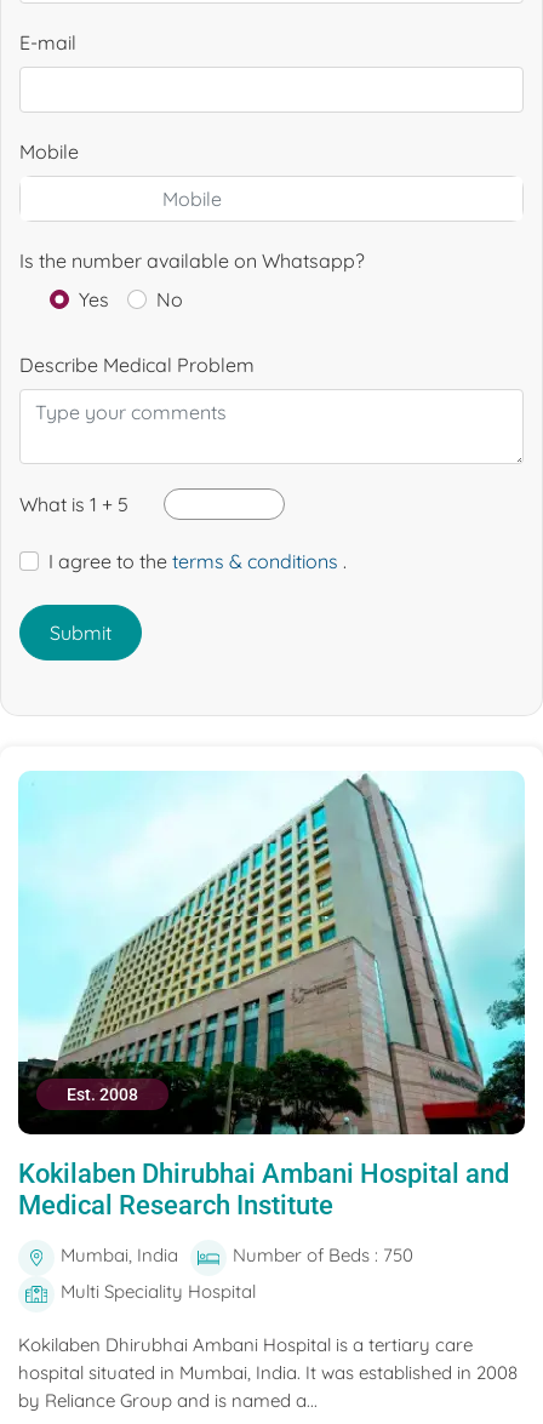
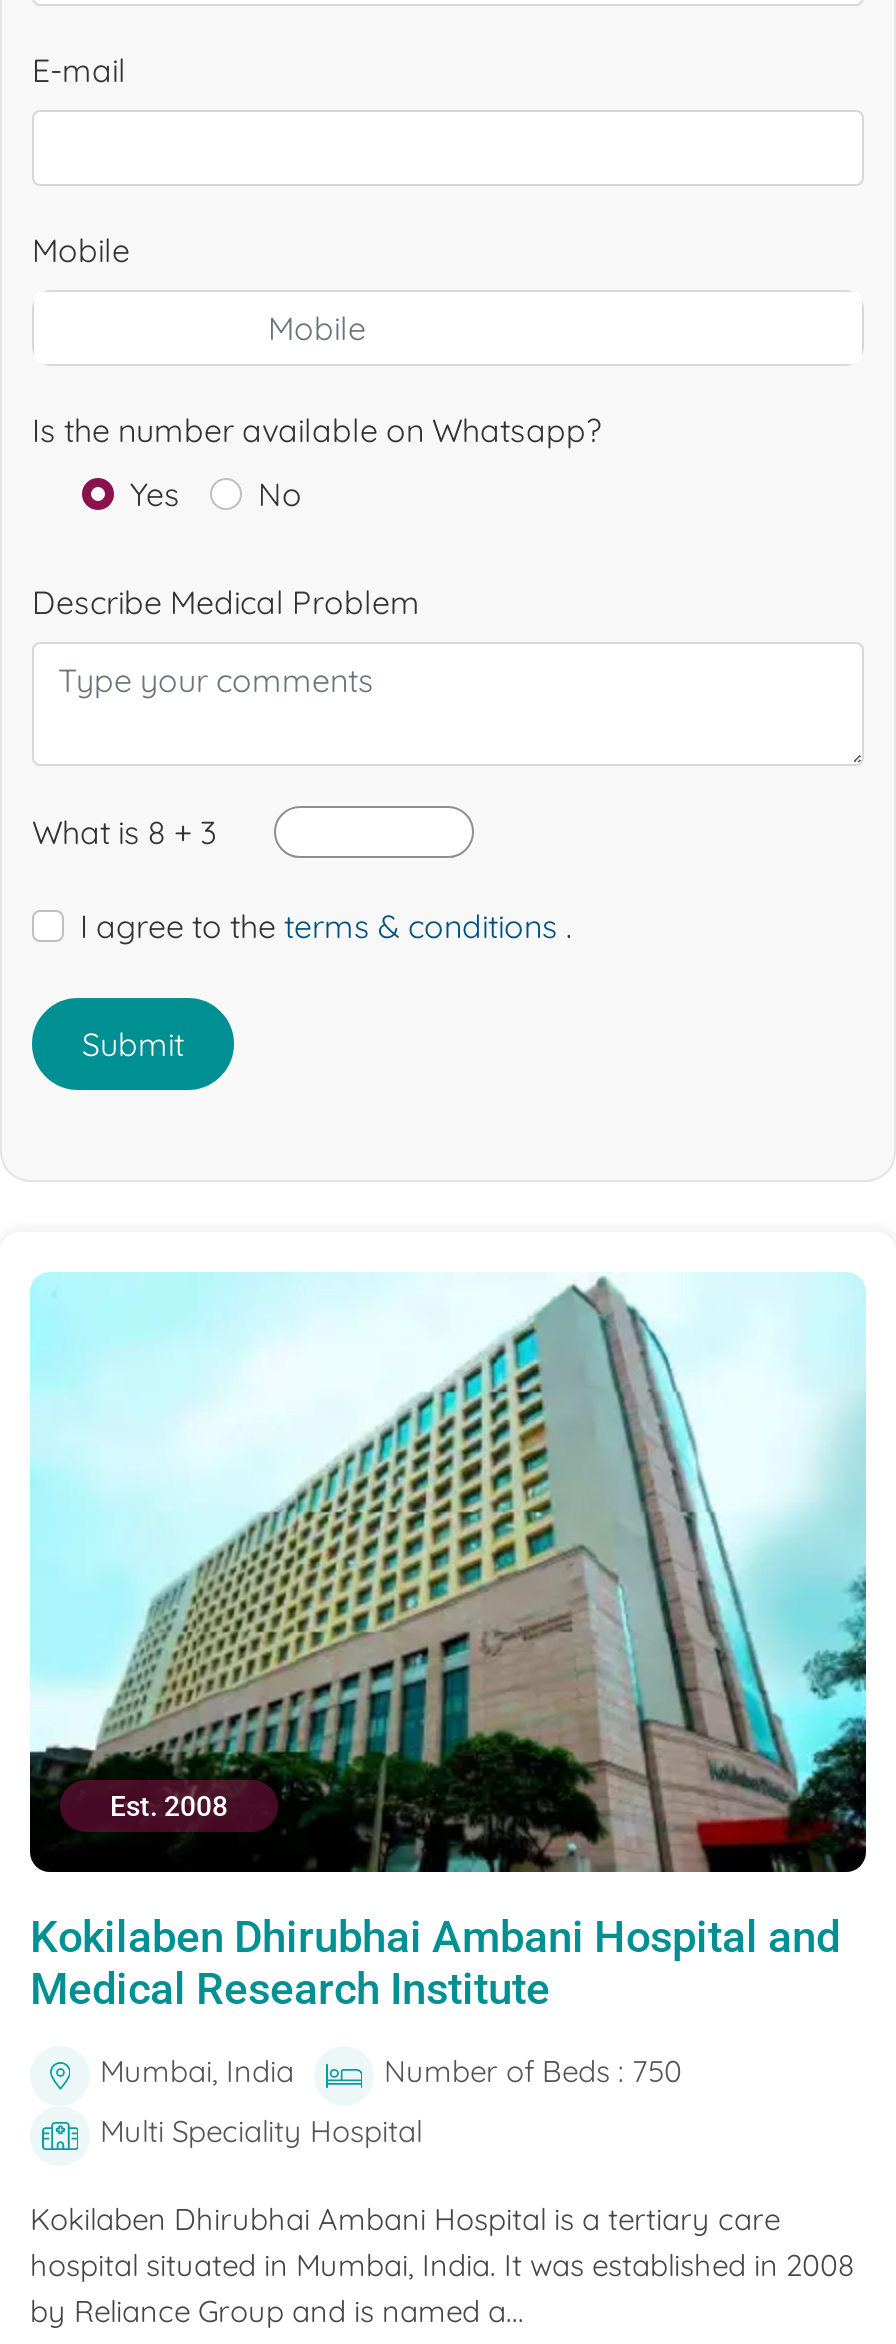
[19,492,128,516] What is 1 + 5 -> [32,812,216,852] What is 8 + 3

